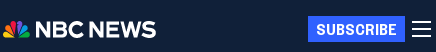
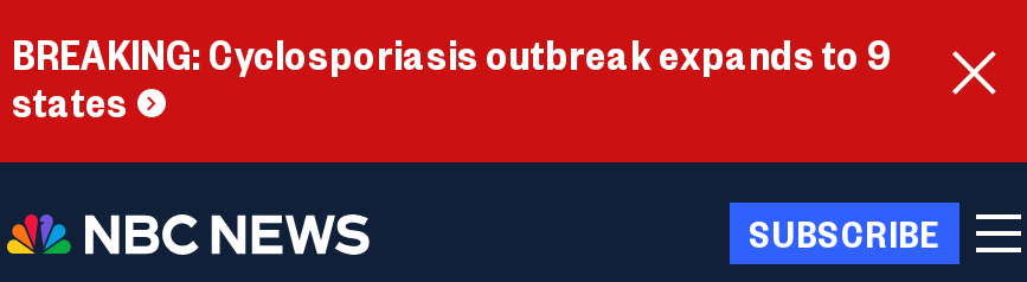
none -> [12,25,891,127] BREAKING: Cyclosporiasis outbreak expands to 9 | states

